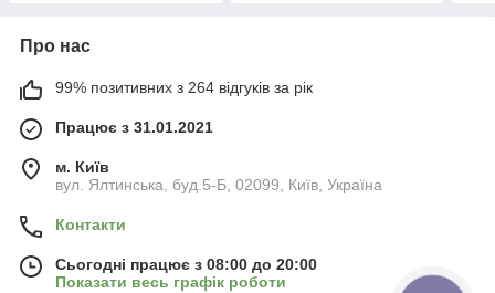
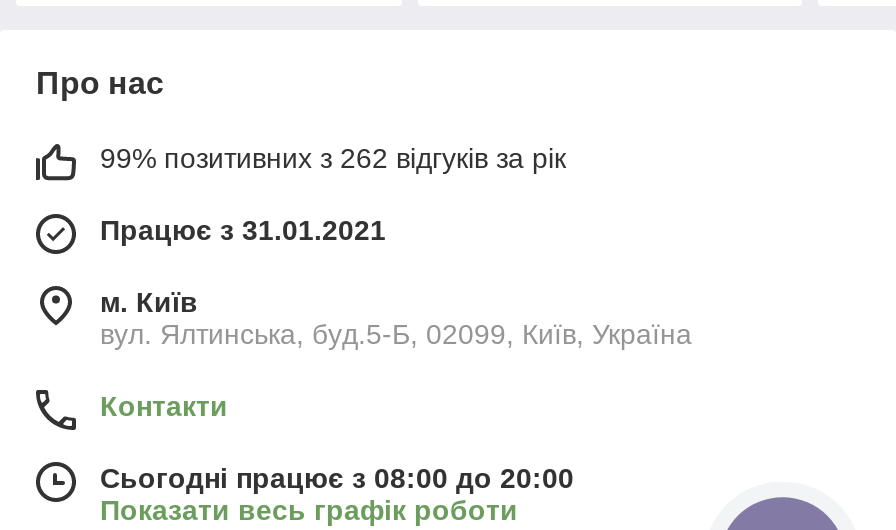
[55,78,313,96] 99% позитивних з 264 відгуків за рік -> [100,141,566,173] 99% позитивних з 262 відгуків за рік

